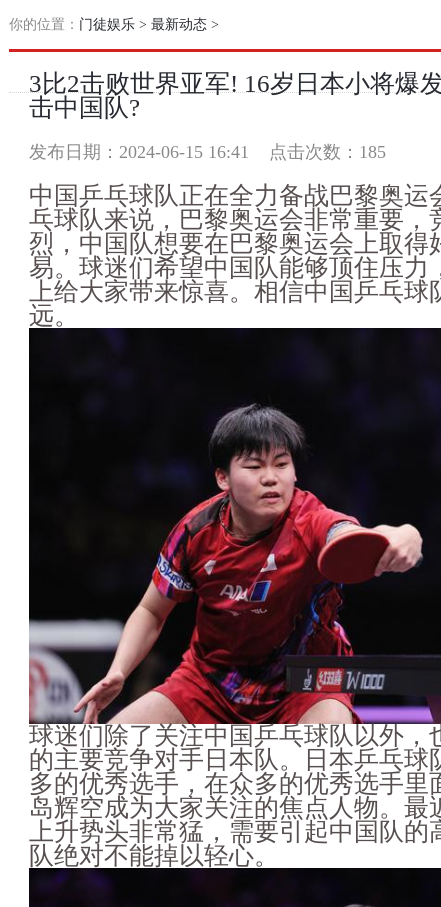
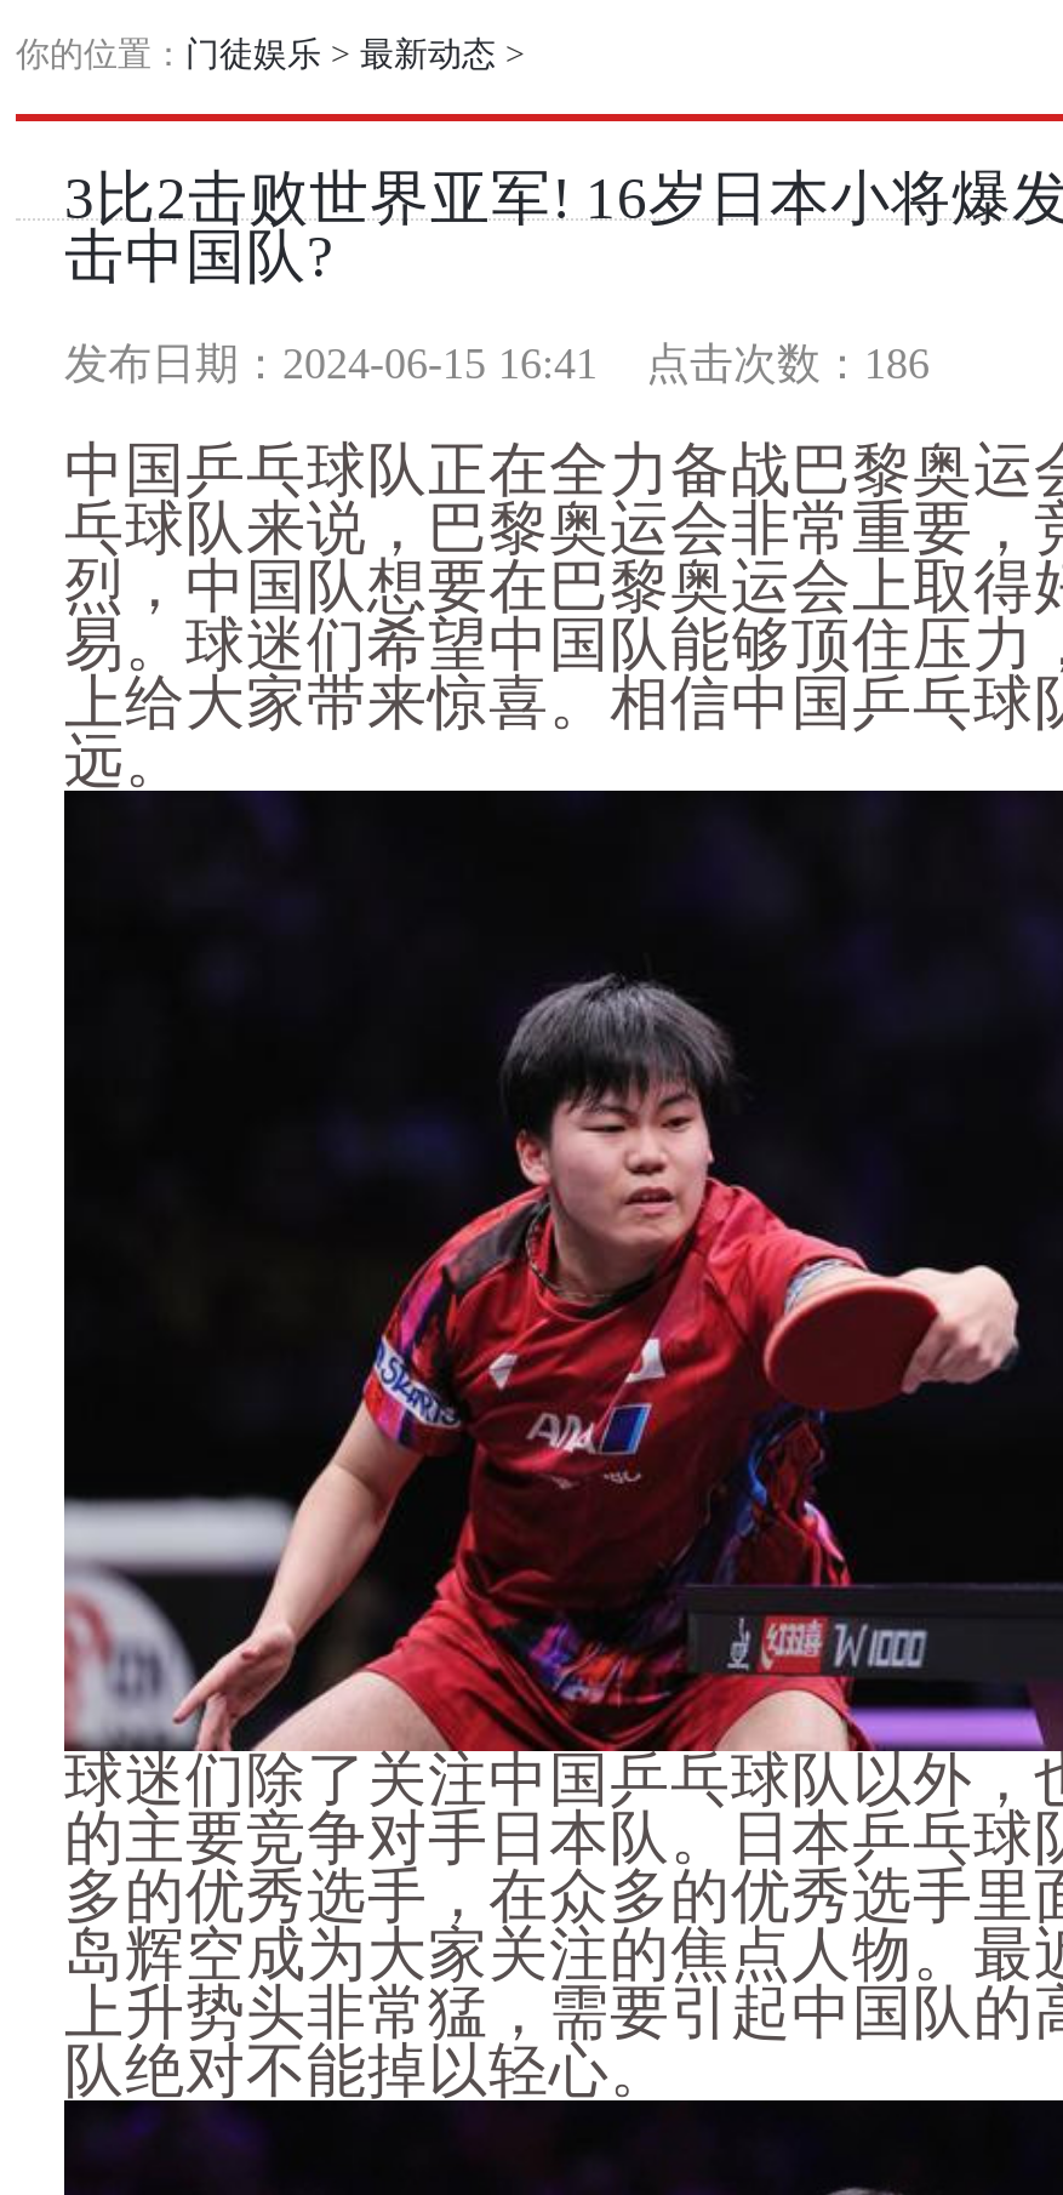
[29,142,386,162] 发布日期：2024-06-15 16:41 点击次数：185 -> [64,340,930,388] 发布日期：2024-06-15 16:41 点击次数：186

